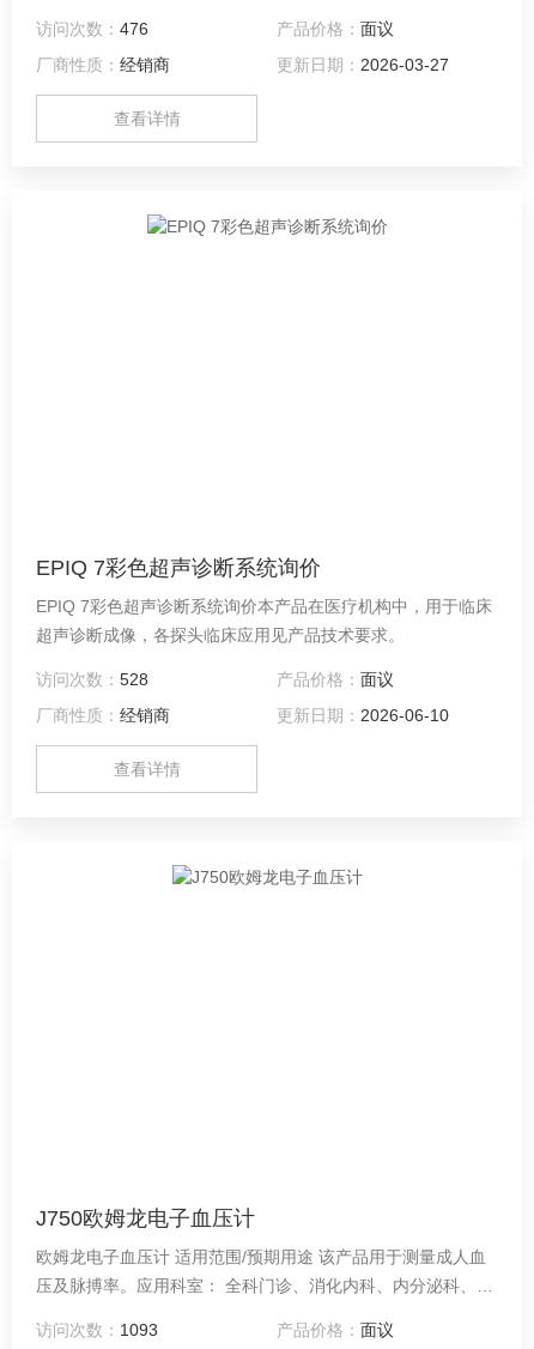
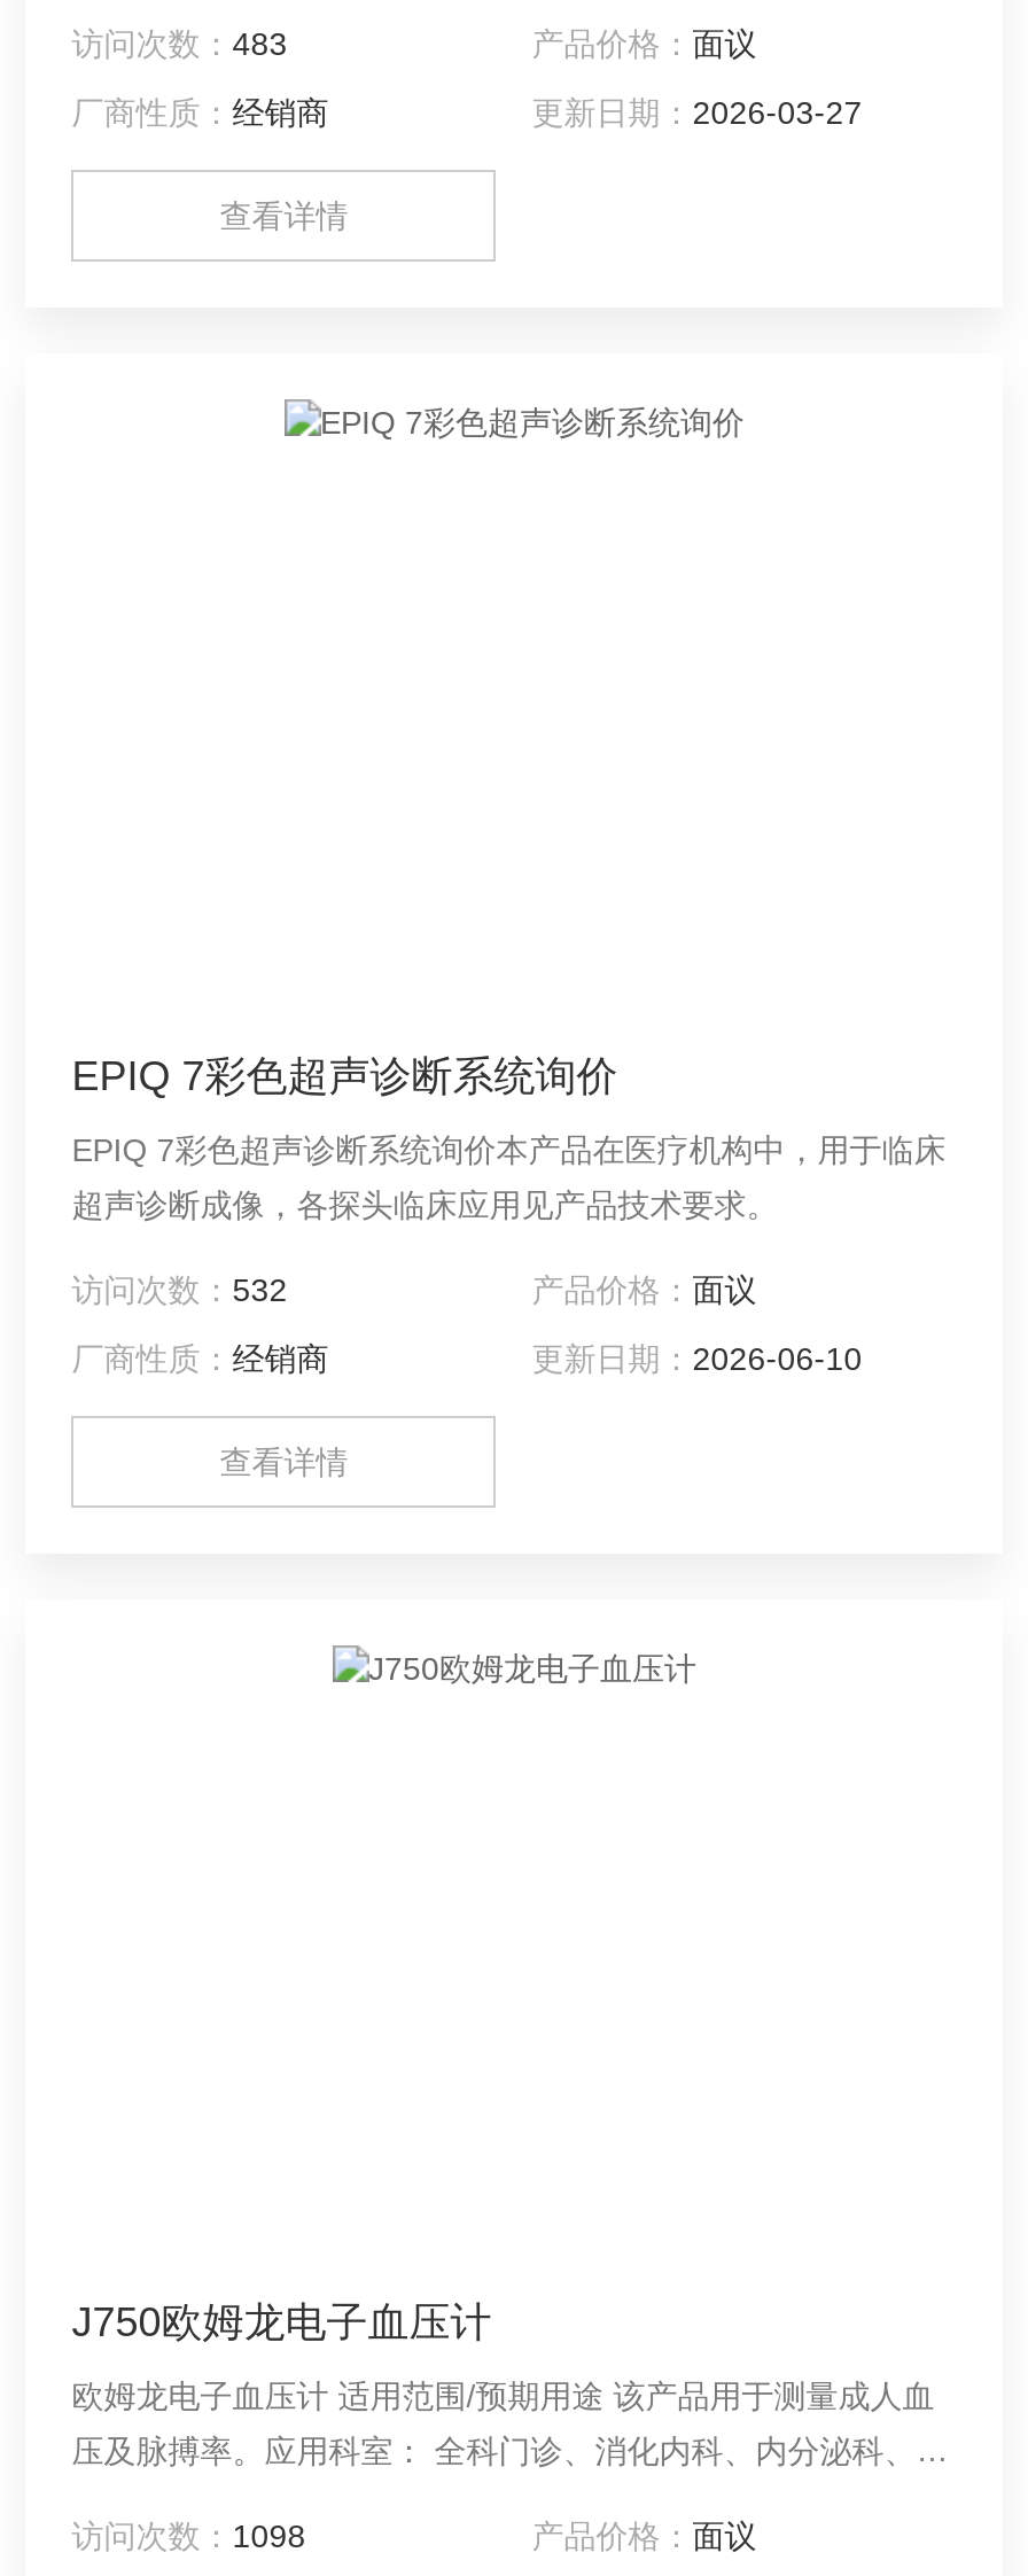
[36,19,149,38] 访问次数：476 -> [72,24,287,61] 访问次数：483
[36,669,149,688] 访问次数：528 -> [72,1270,287,1307] 访问次数：532
[36,1320,158,1339] 访问次数：1093 -> [72,2516,306,2553] 访问次数：1098

